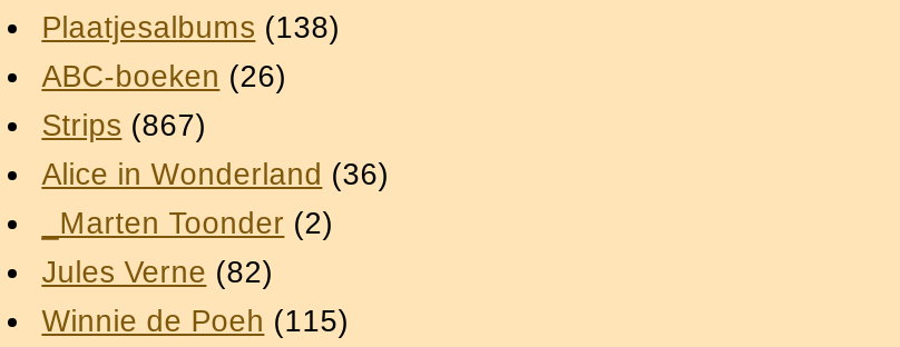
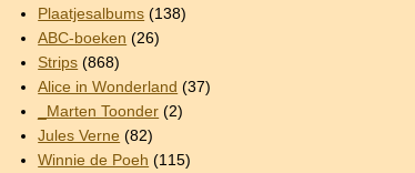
[42,108,207,142] Strips (867) -> [38,54,120,71] Strips (868)
[42,157,389,191] Alice in Wonderland (36) -> [38,78,211,95] Alice in Wonderland (37)

